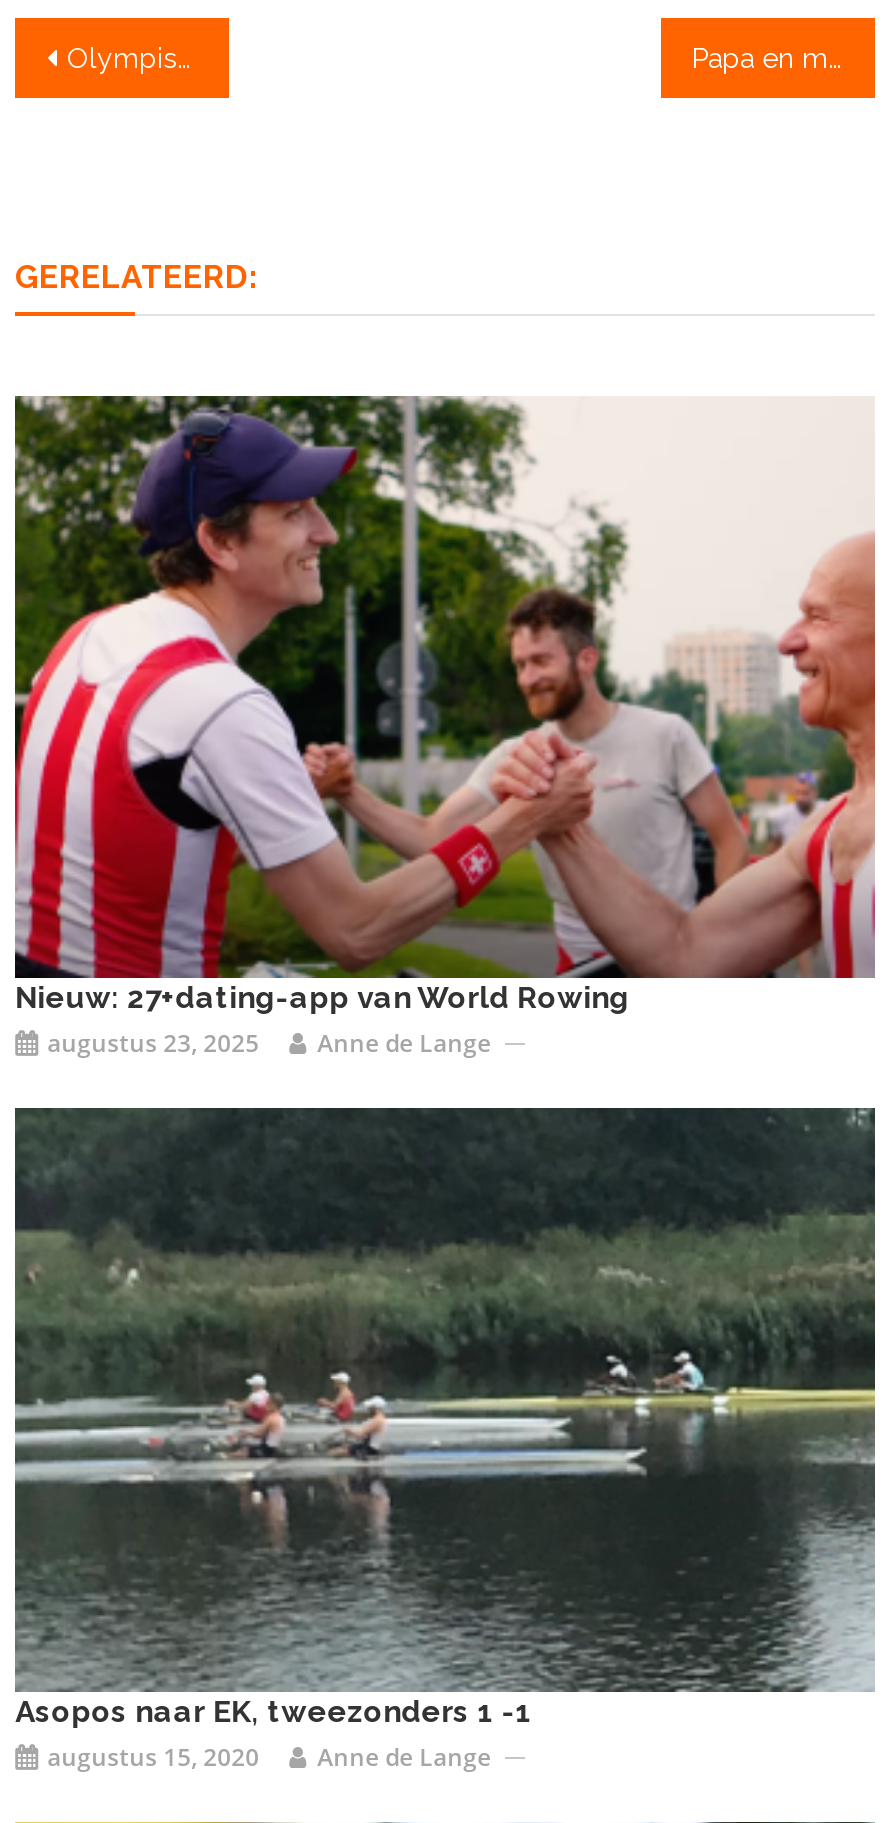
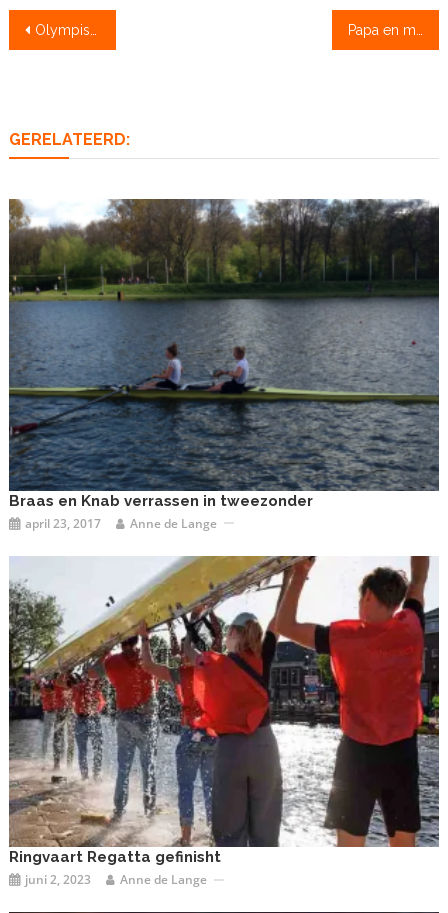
[13,393,877,1060] [image] | Nieuw: 27+dating-app van World Rowing | augustus 23, 2025 -> [8,198,440,532] [image] | Braas en Knab verrassen in tweezonder | april 23, 2017
[13,1105,877,1774] [image] | Asopos naar EK, tweezonders 1 -1 | augustus 15, 2020 -> [9,555,439,888] [image] | Ringvaart Regatta gefinisht | juni 2, 2023

